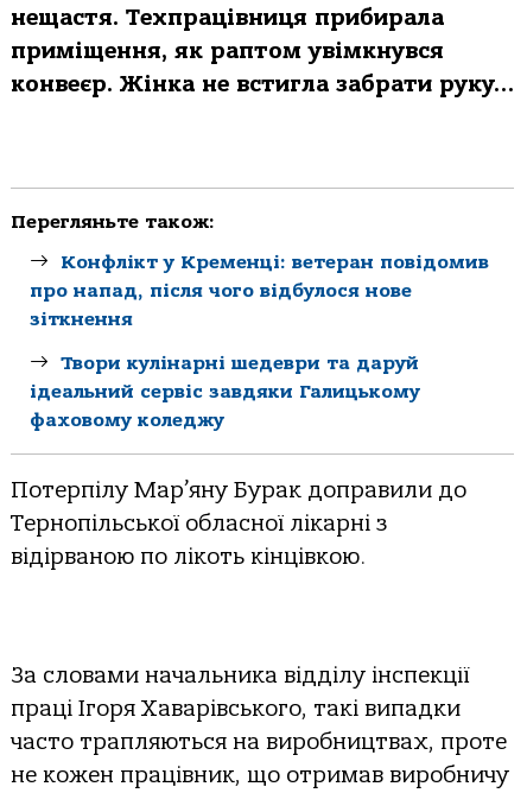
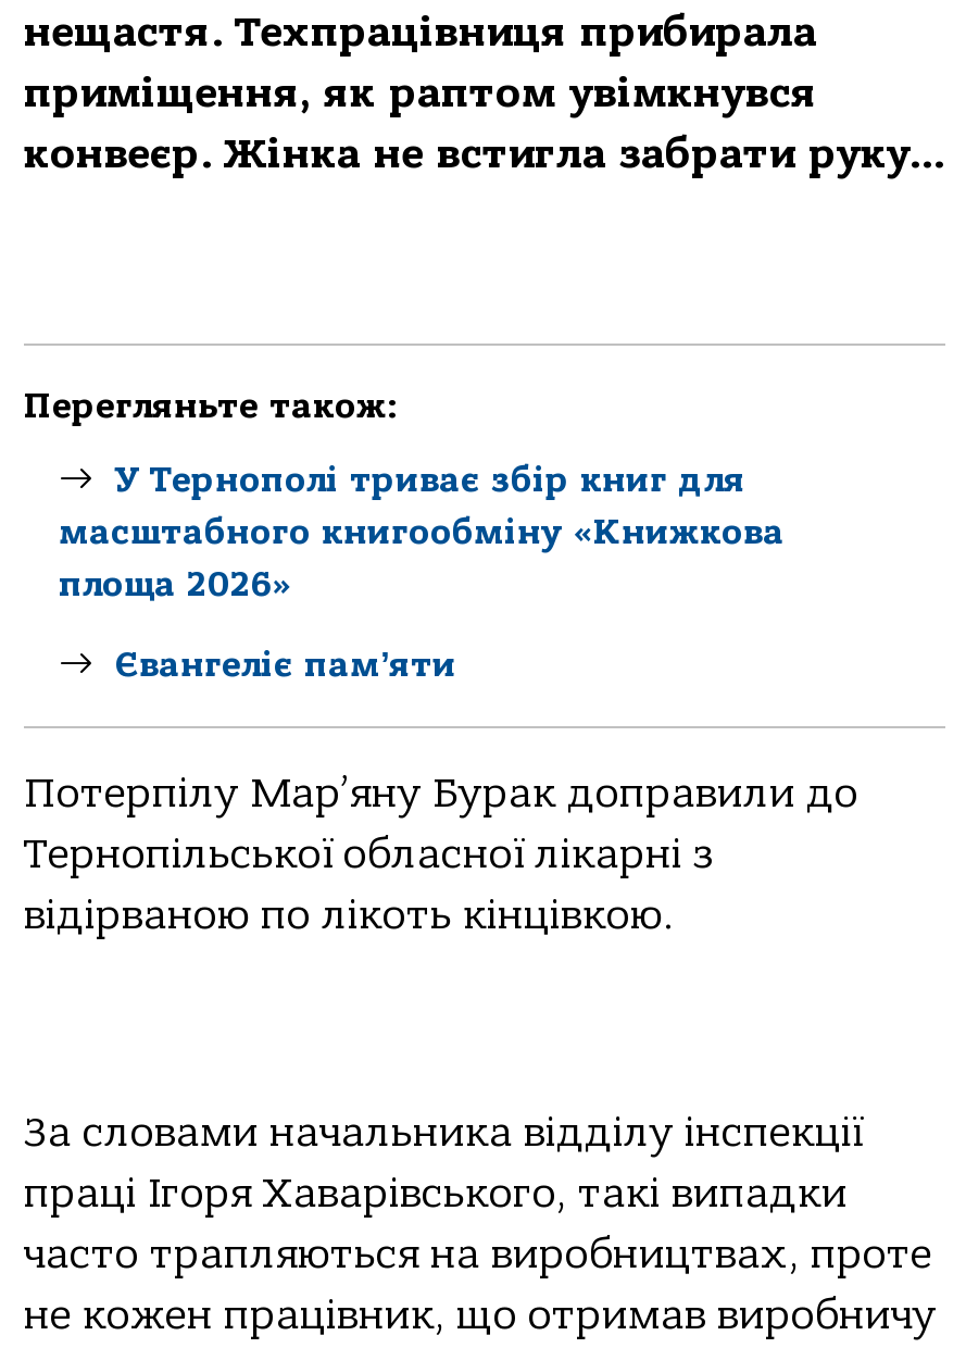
[30,251,489,330] Конфлікт у Кременці: ветеран повідомив | про напад, після чого відбулося нове | зіткнення -> [59,460,785,604] У Тернополі триває збір книг для | масштабного книгообміну «Книжкова | площа 2026»
[30,352,420,430] Твори кулінарні шедеври та даруй | ідеальний сервіс завдяки Галицькому | фаховому коледжу -> [115,645,456,684] Євангеліє памʼяти

